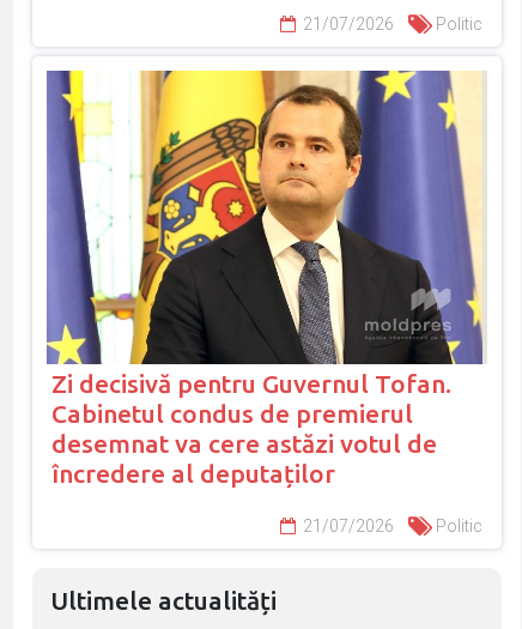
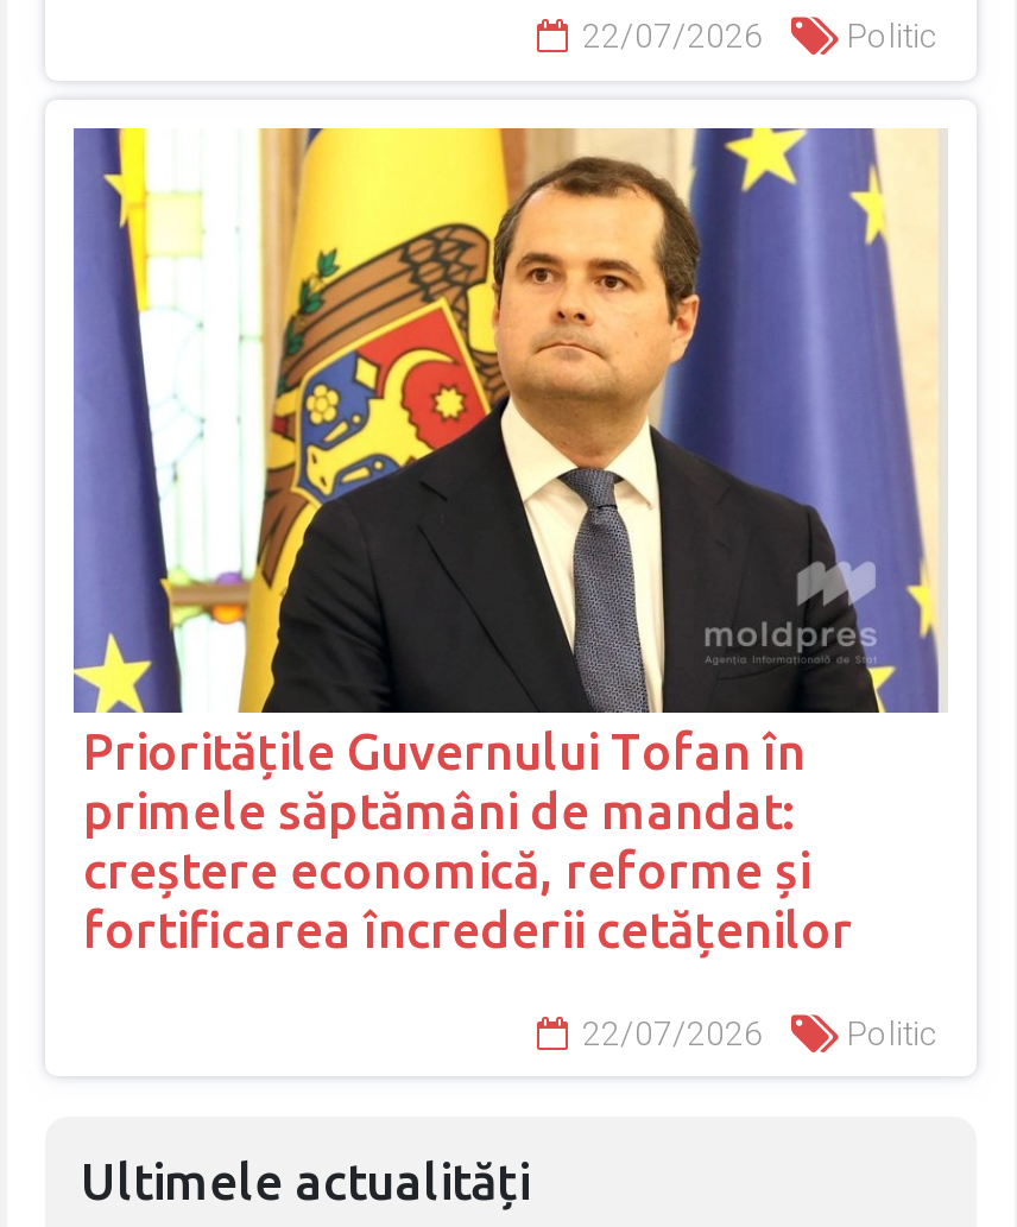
[296,14,394,33] 21/07/2026 -> [568,18,763,56] 22/07/2026
[51,369,451,488] Zi decisivă pentru Guvernul Tofan. | Cabinetul condus de premierul | desemnat va cere astăzi votul de | încredere al deputaților -> [83,721,853,957] Prioritățile Guvernului Tofan în | primele săptămâni de mandat: | creștere economică, reforme și | fortificarea încrederii cetățenilor
[296,517,482,536] 21/07/2026 Politic -> [568,1014,939,1052] 22/07/2026 Politic

